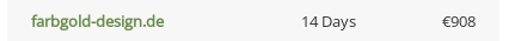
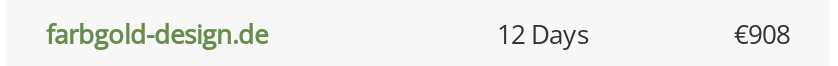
[301,11,355,32] 14 Days -> [497,16,589,52] 12 Days

